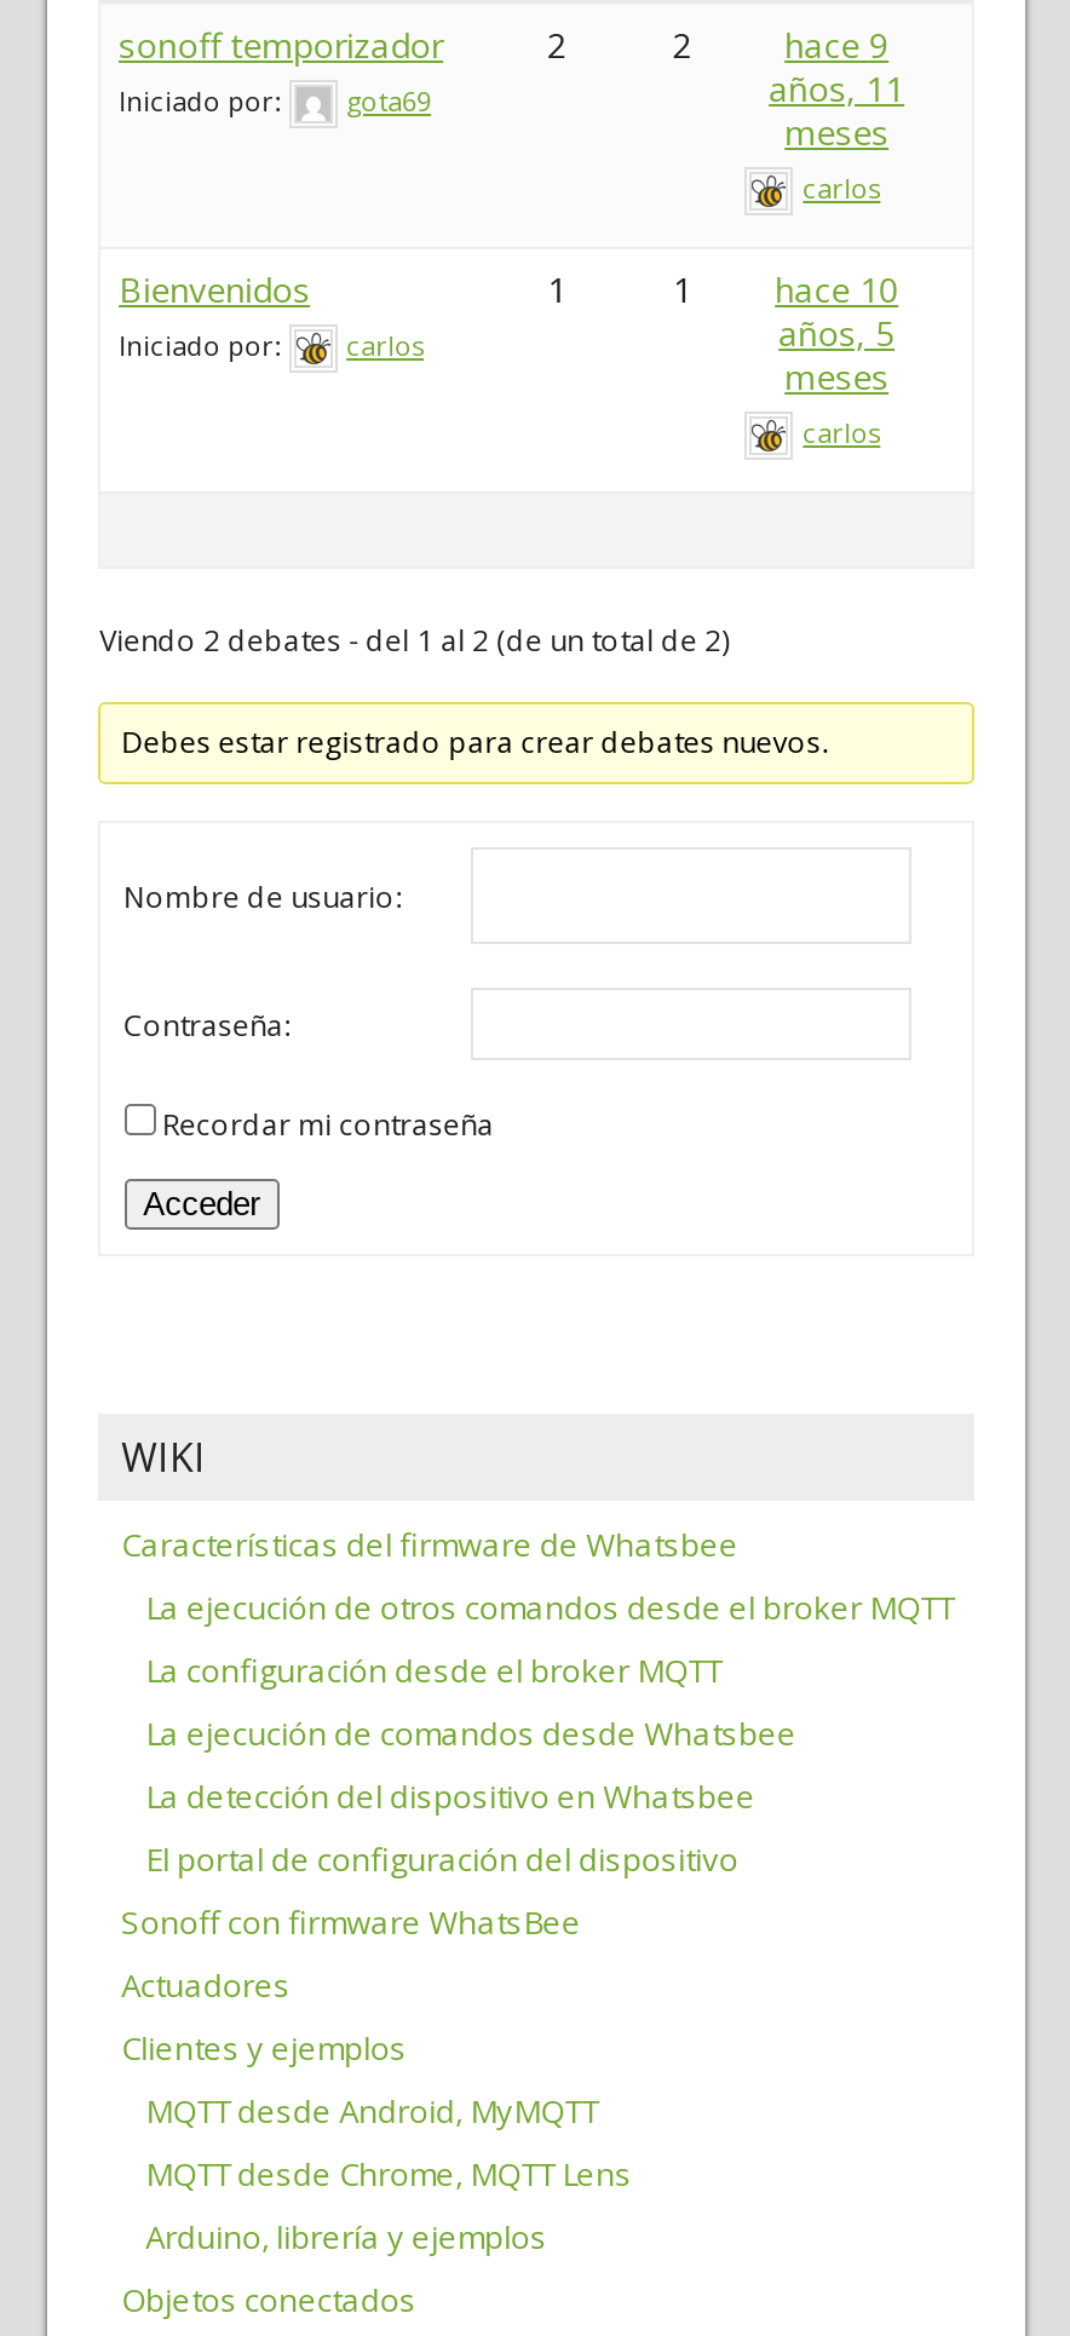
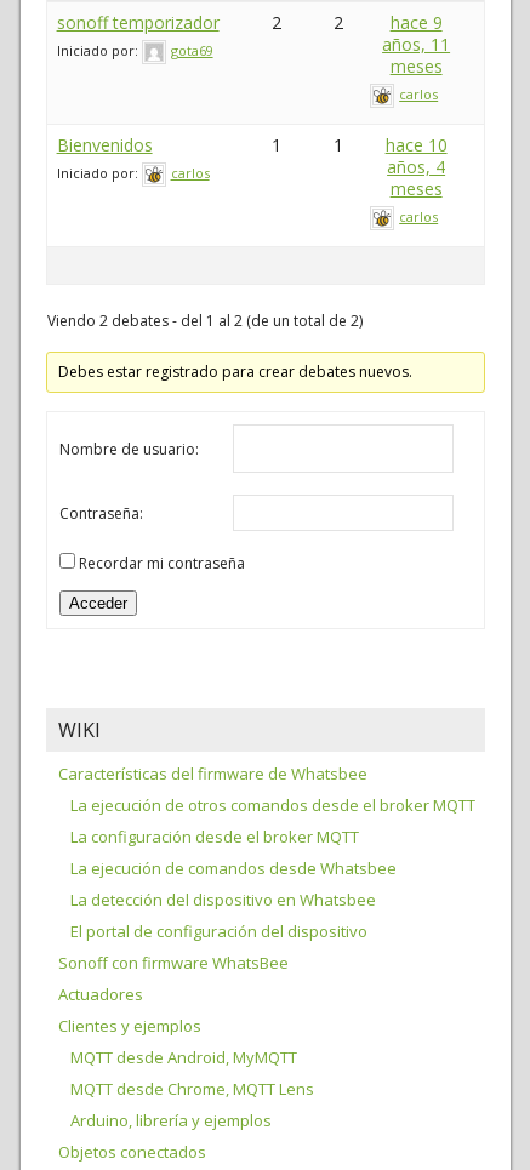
[779,309,895,355] años, 5 -> [387,155,445,178] años, 4

